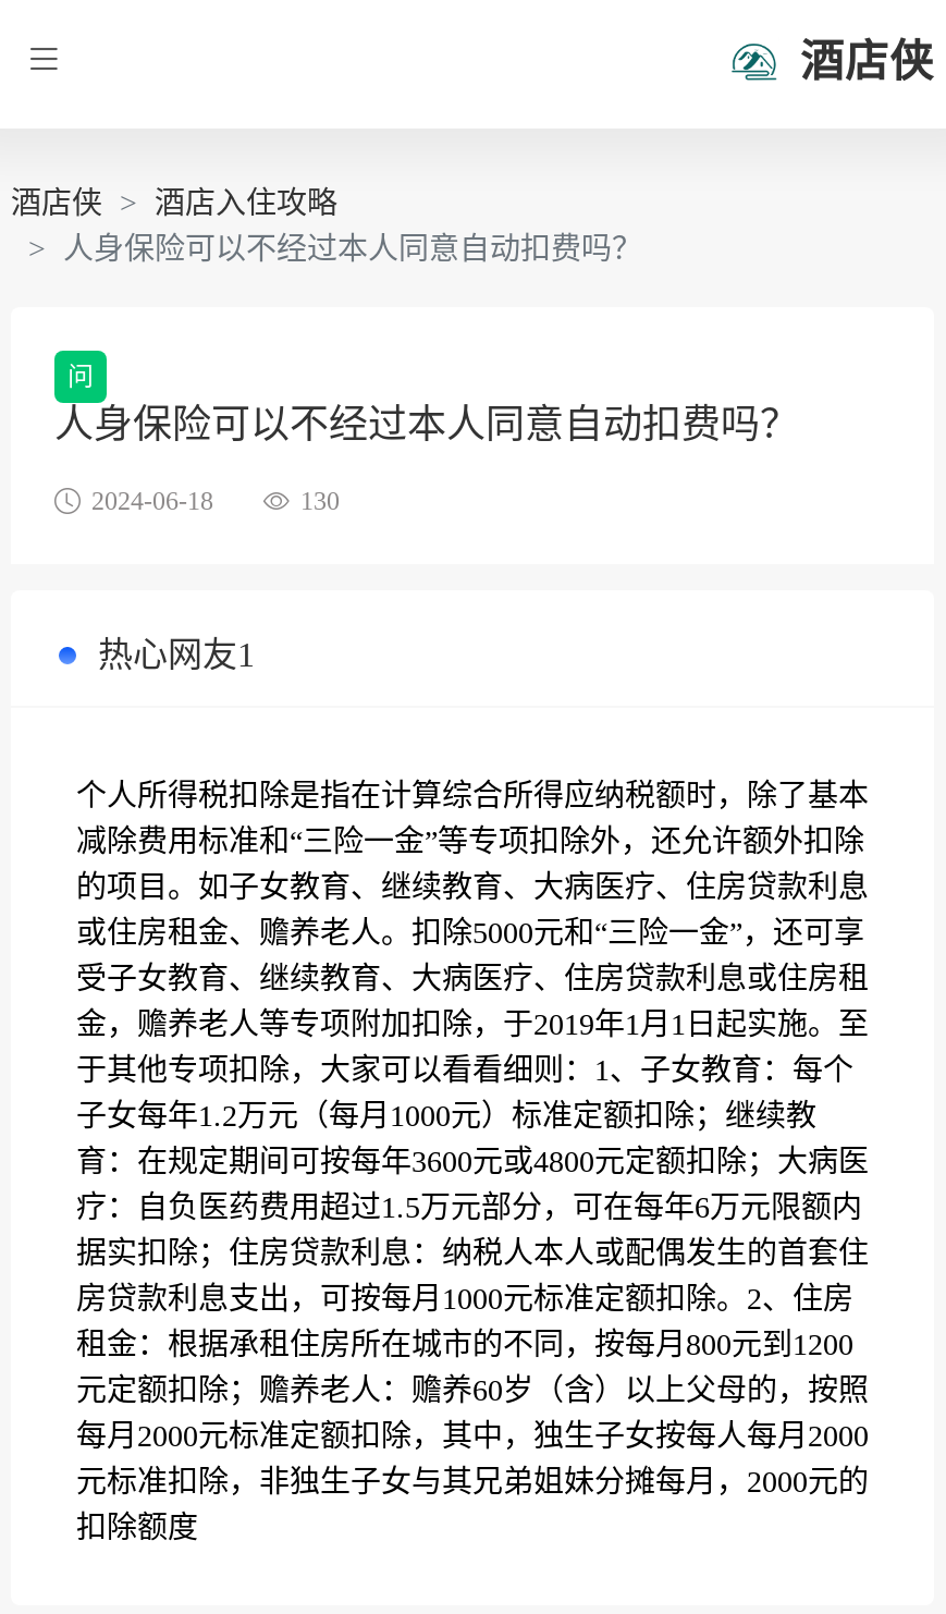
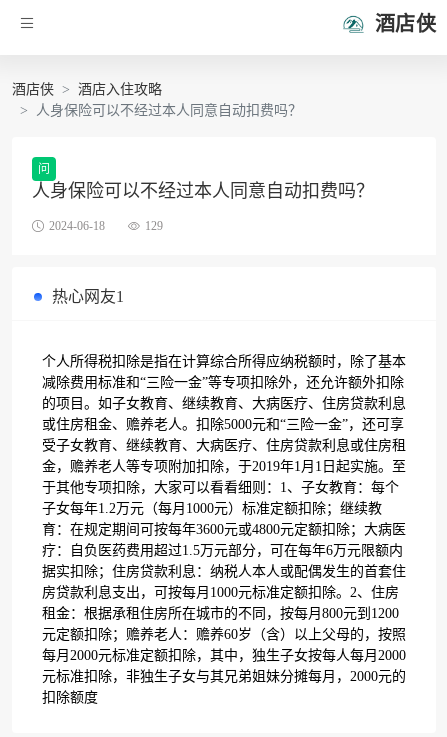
[300,486,340,516] 130 -> [145,219,163,233] 129

